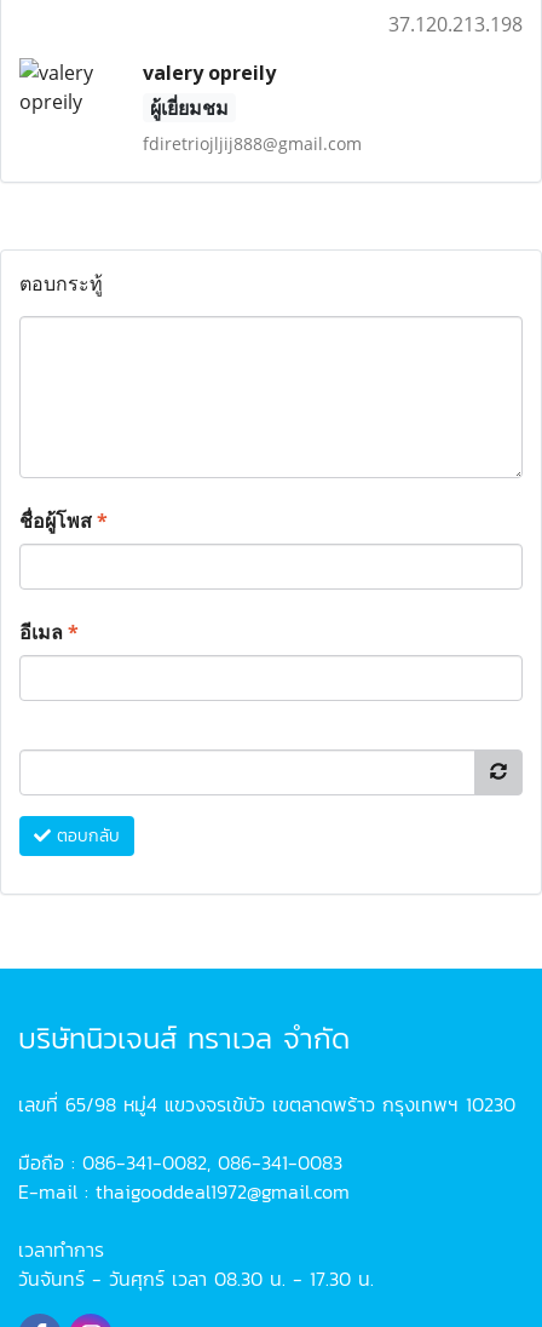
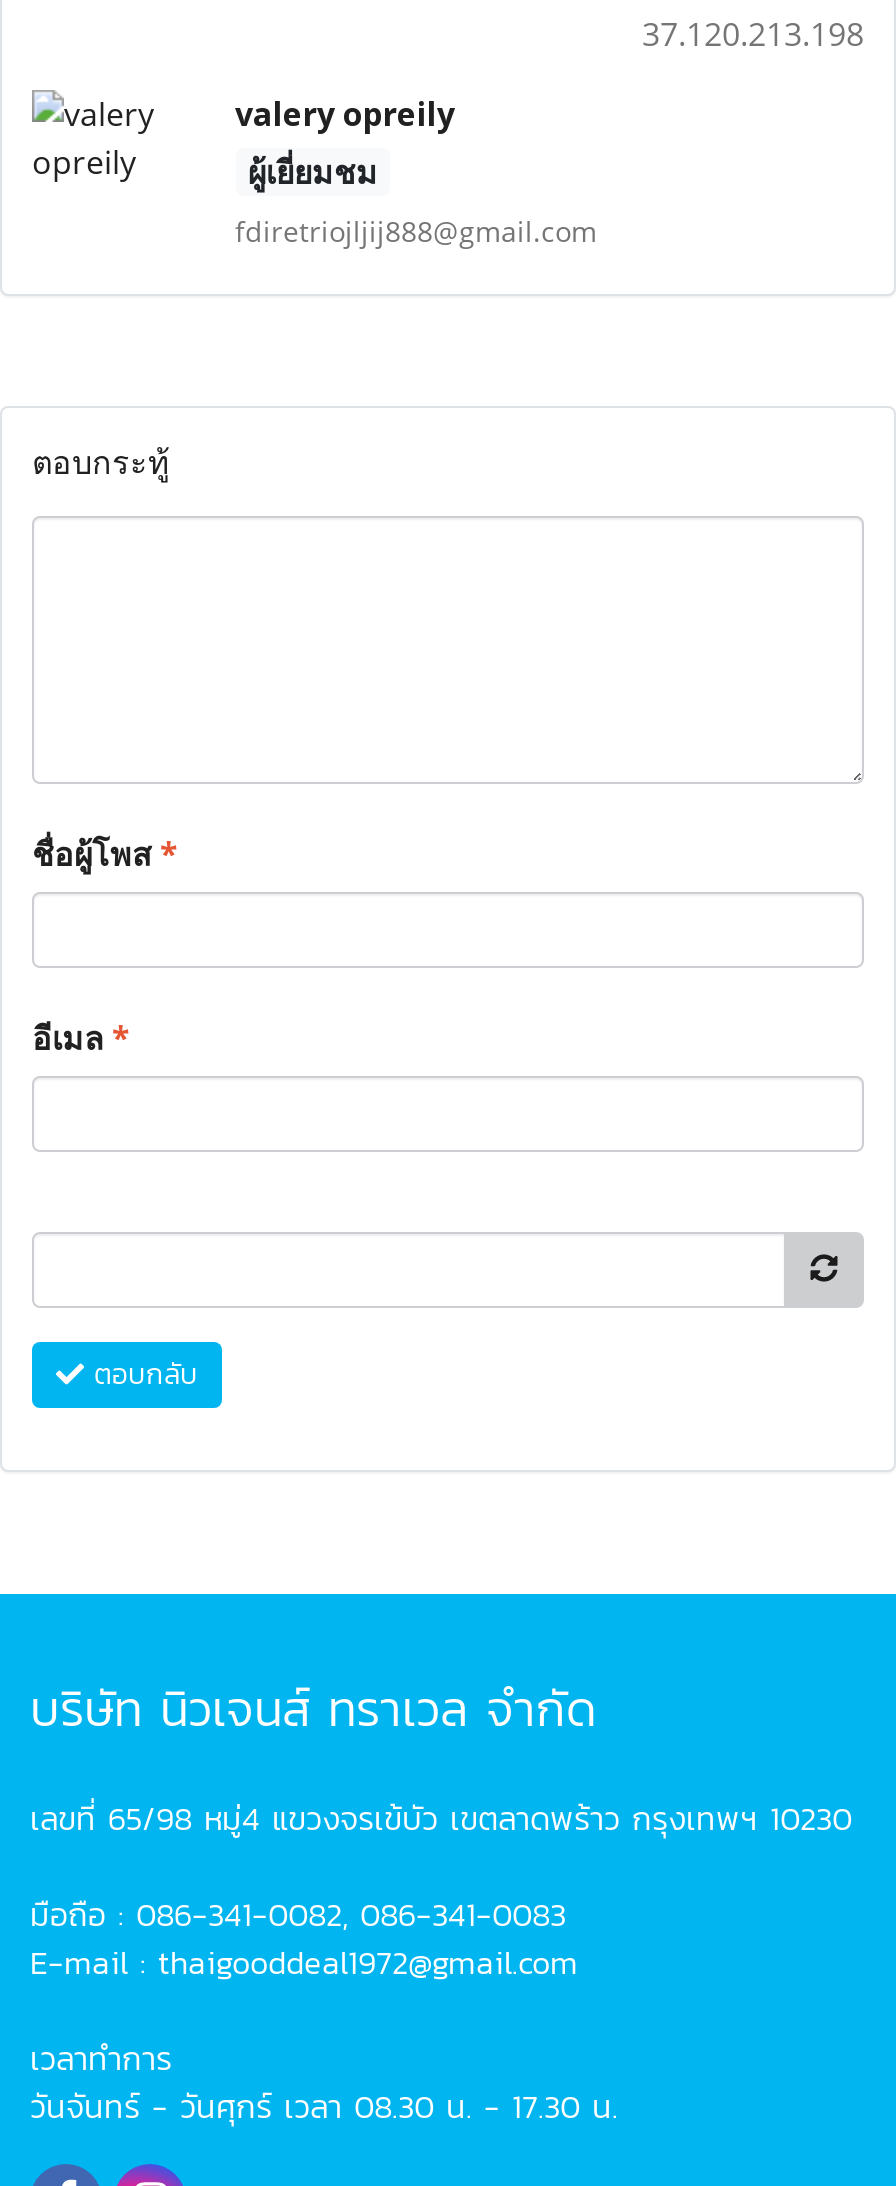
[18,1017,350,1059] บริษัทนิวเจนส์ ทราเวล จำกัด -> [30,1674,596,1744] บริษัท นิวเจนส์ ทราเวล จำกัด

